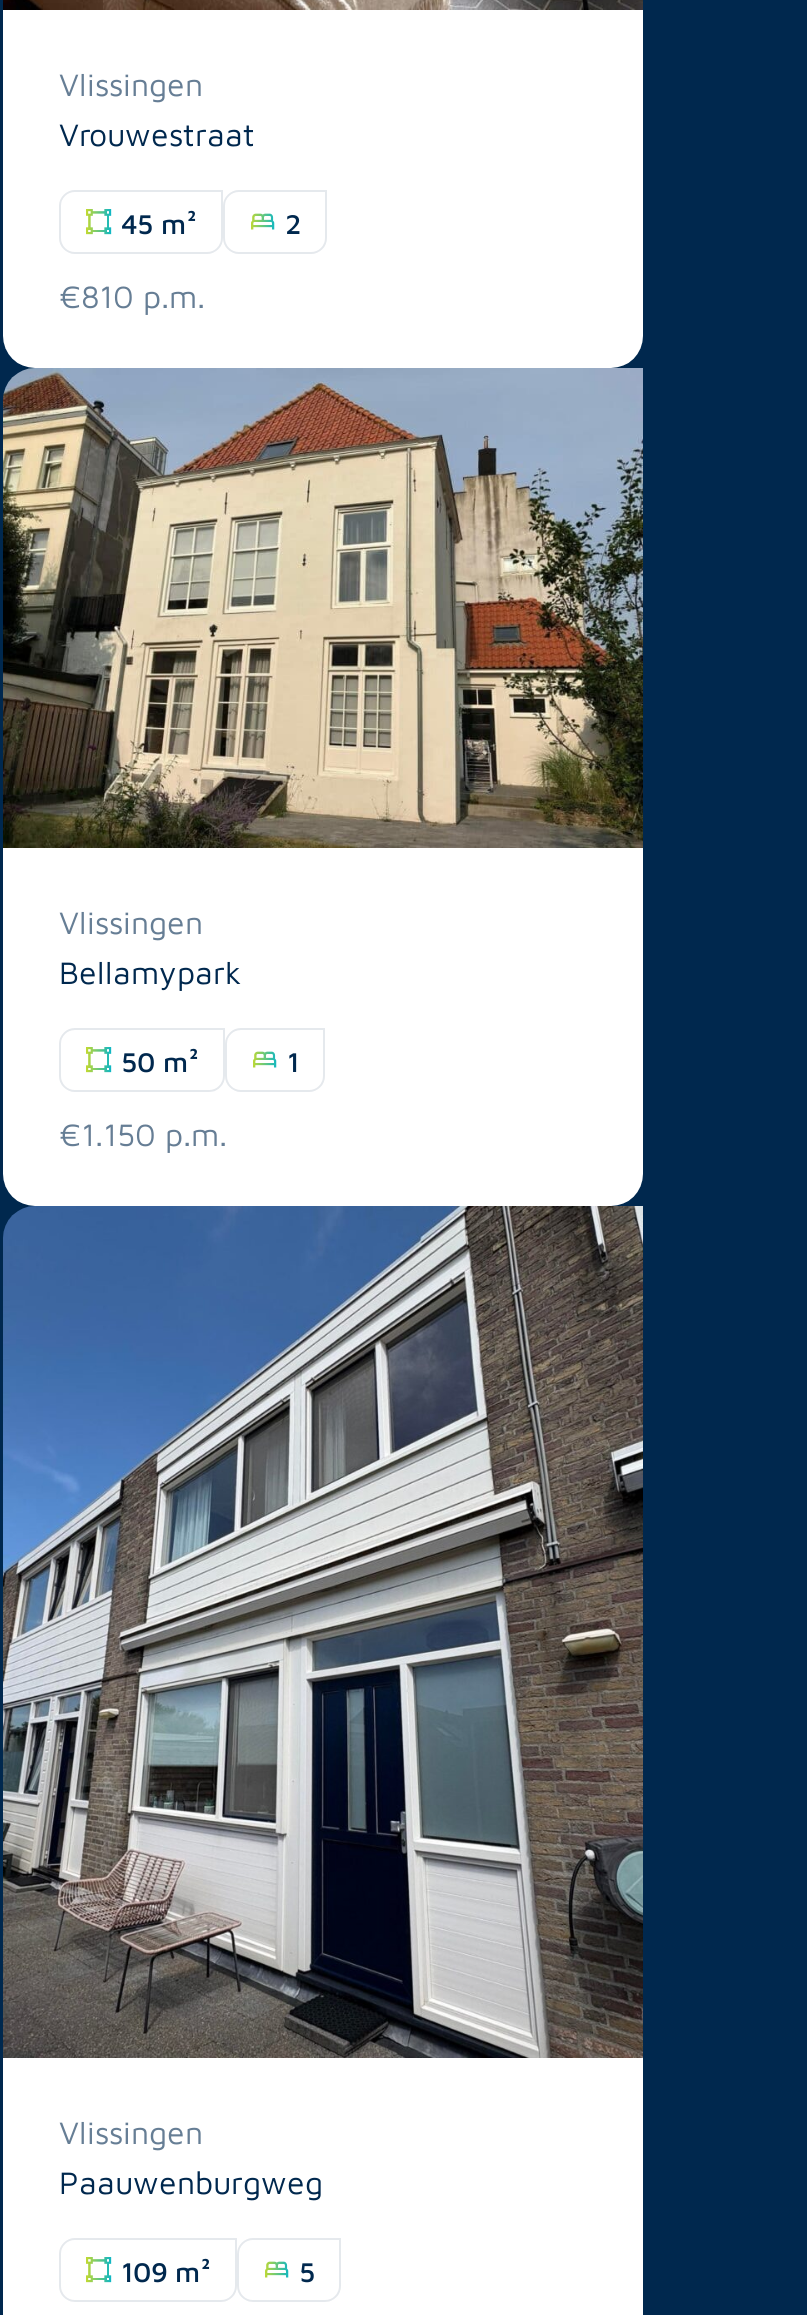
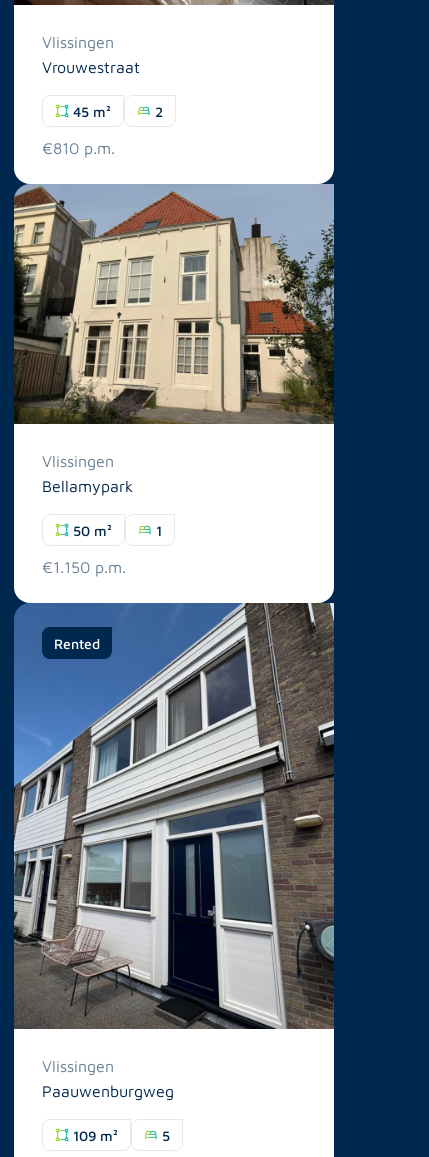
none -> [54,634,100,652] Rented

